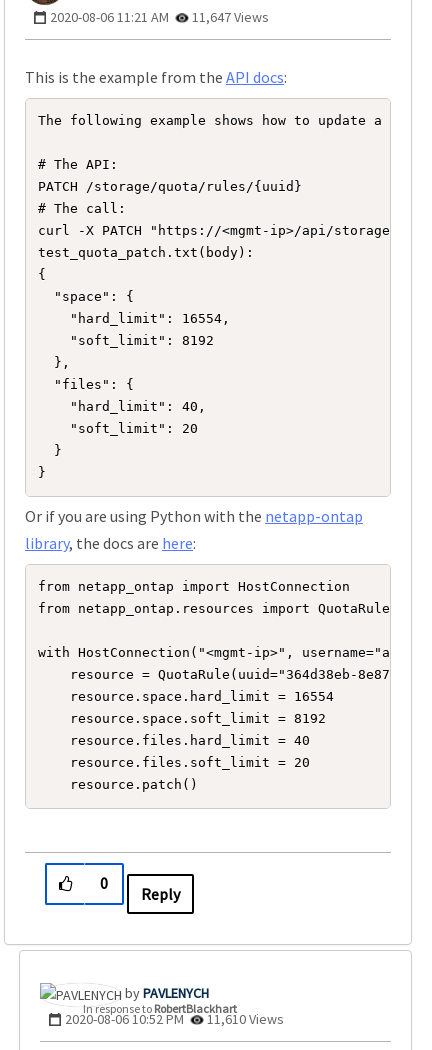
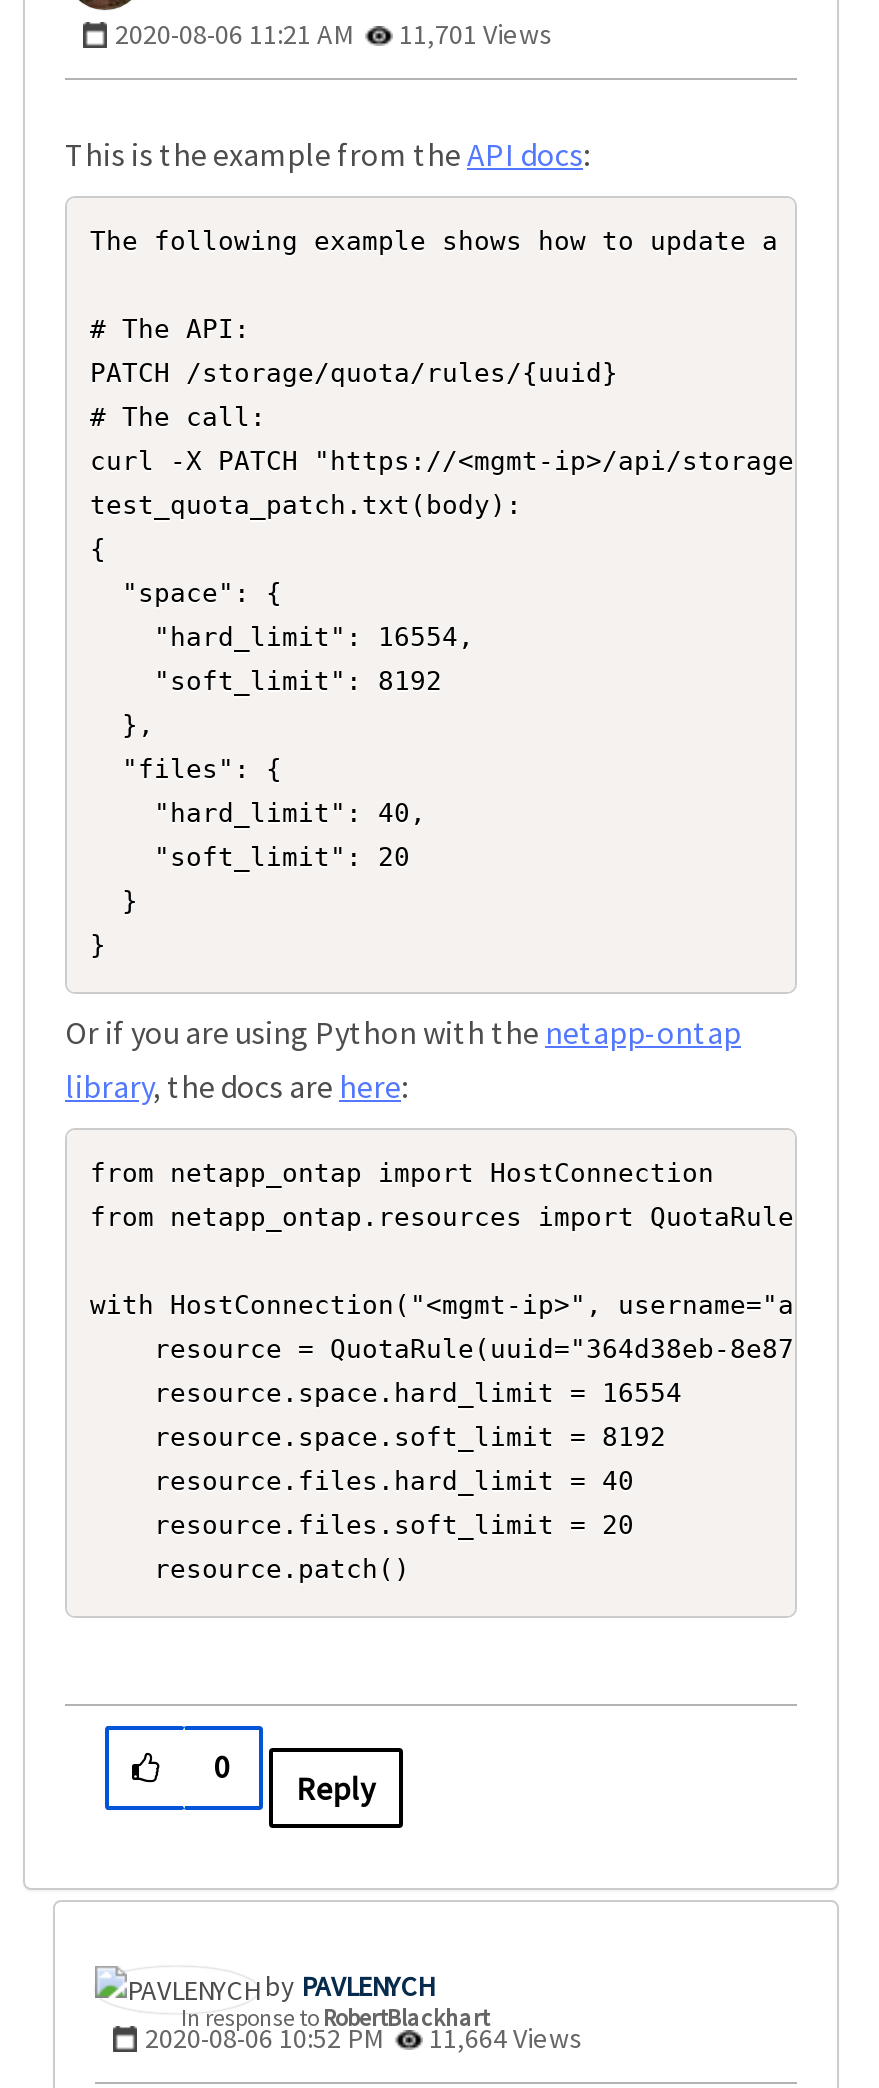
[50,8,269,26] 2020-08-06 11:21 AM 11,647 Views -> [115,16,553,52] 2020-08-06 11:21 AM 11,701 Views
[65,1010,284,1028] 2020-08-06 10:52 PM 11,610 Views -> [145,2020,583,2056] 2020-08-06 10:52 PM 11,664 Views

